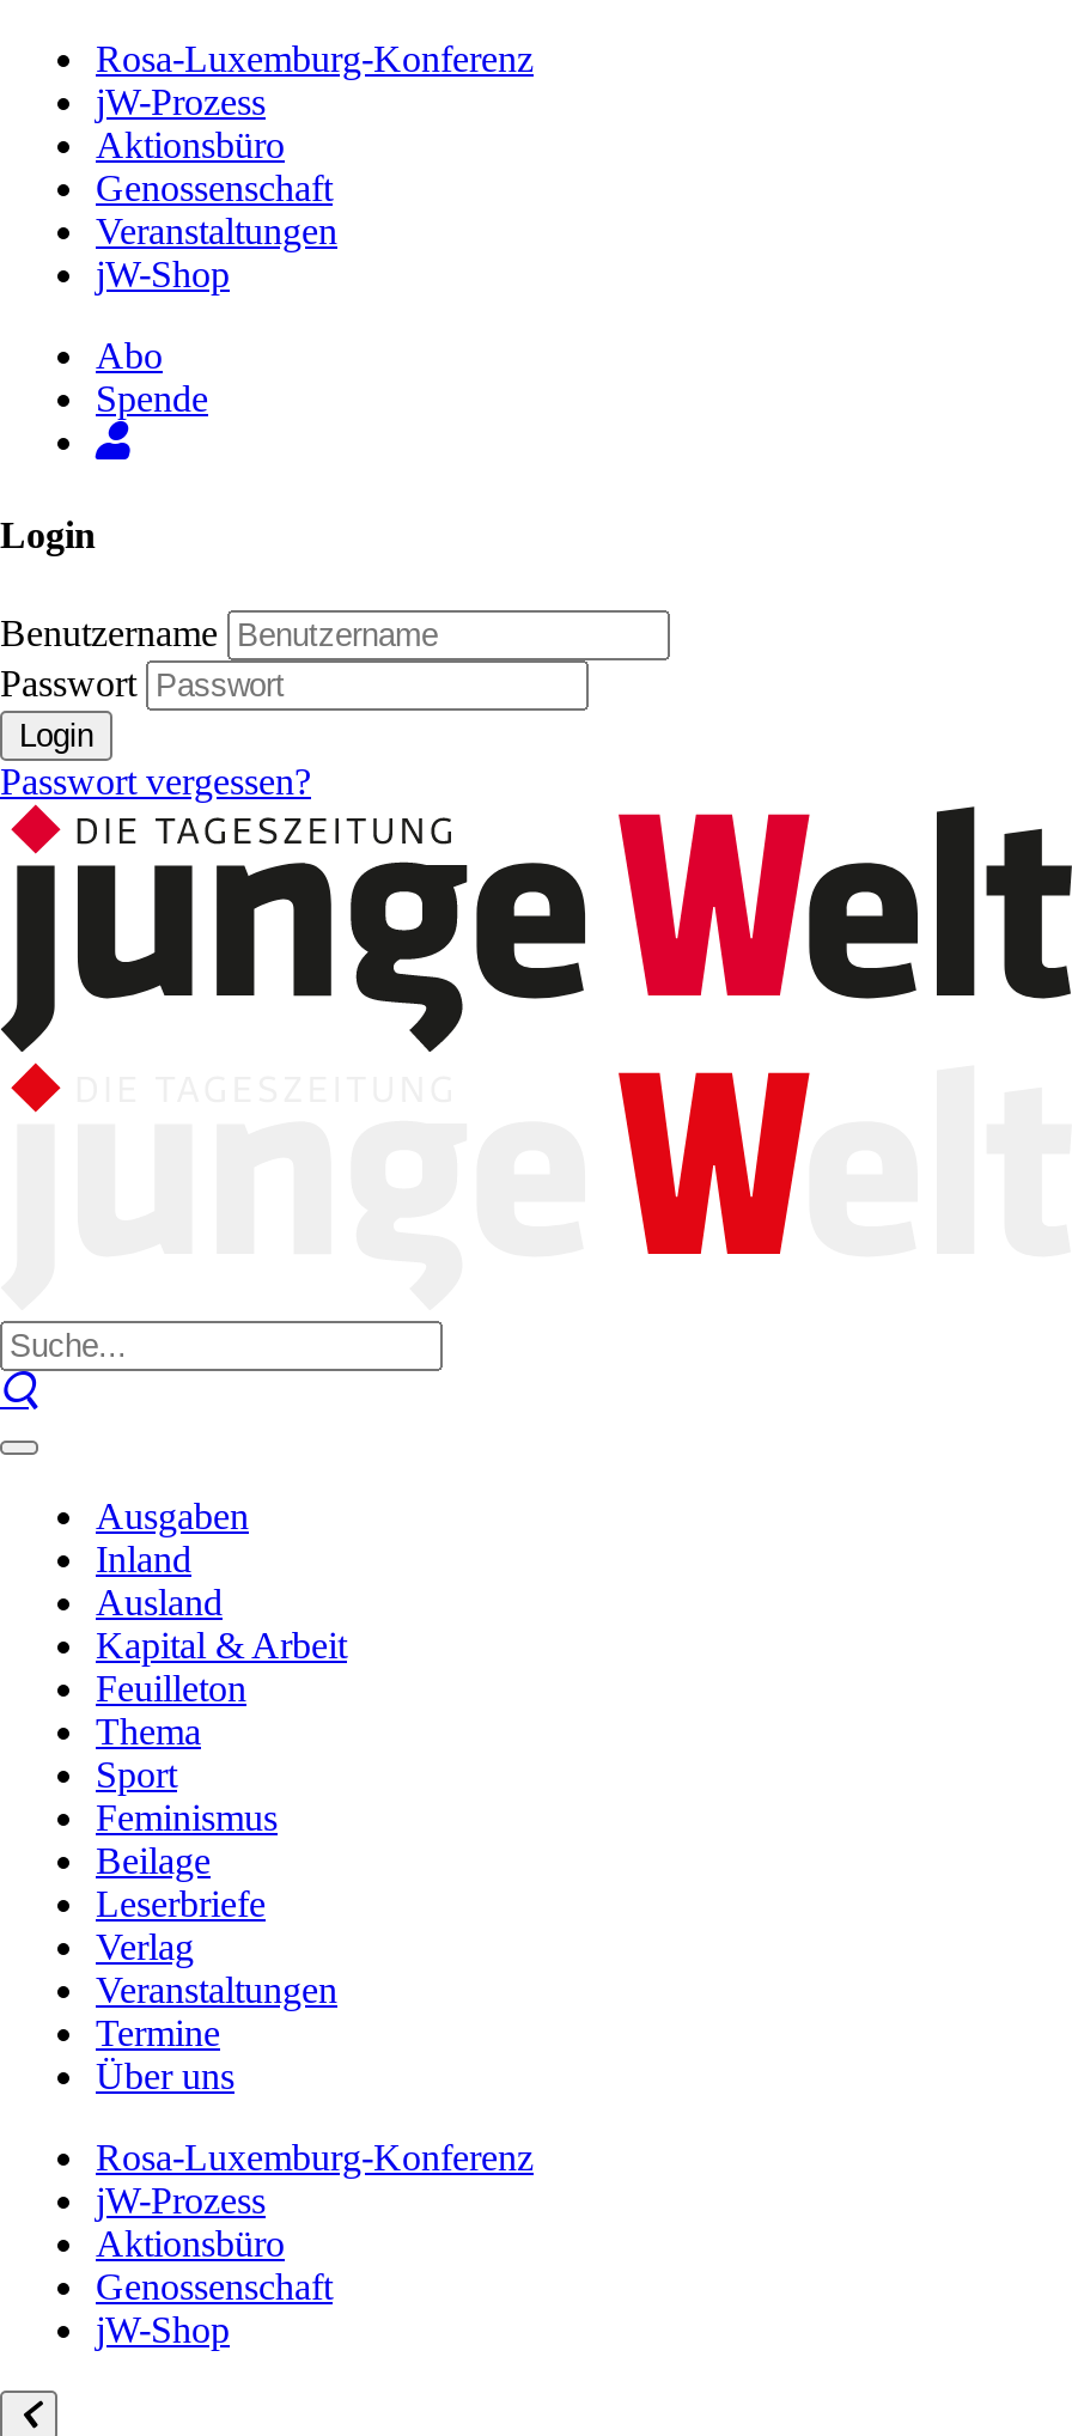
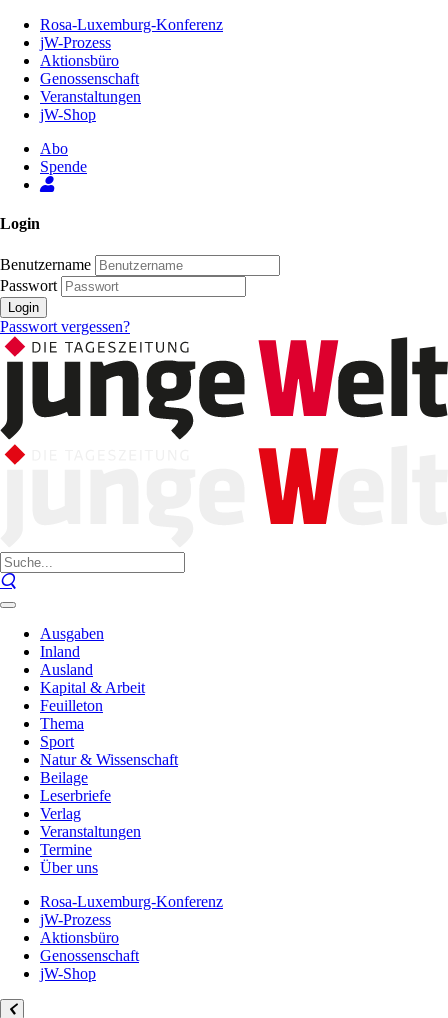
[96,1797,278,1838] Feminismus -> [40,751,178,768] Natur & Wissenschaft

